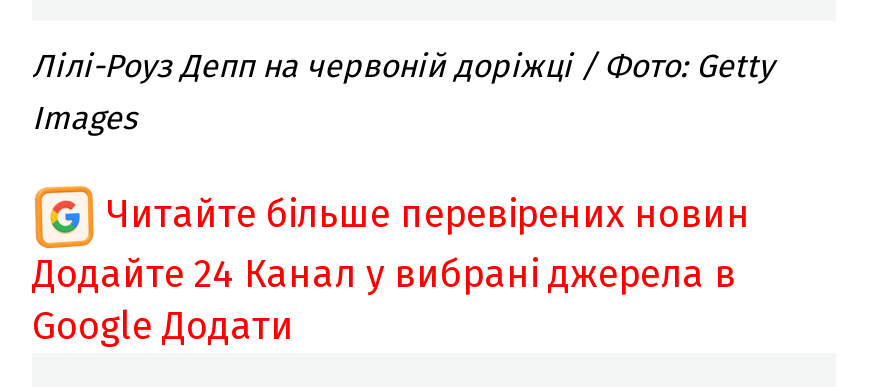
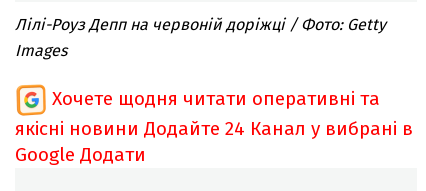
[32,191,750,297] Читайте більше перевірених новин | Додайте 24 Канал у вибрані джерела в -> [15,87,413,140] Хочете щодня читати оперативні та | якісні новини Додайте 24 Канал у вибрані в

